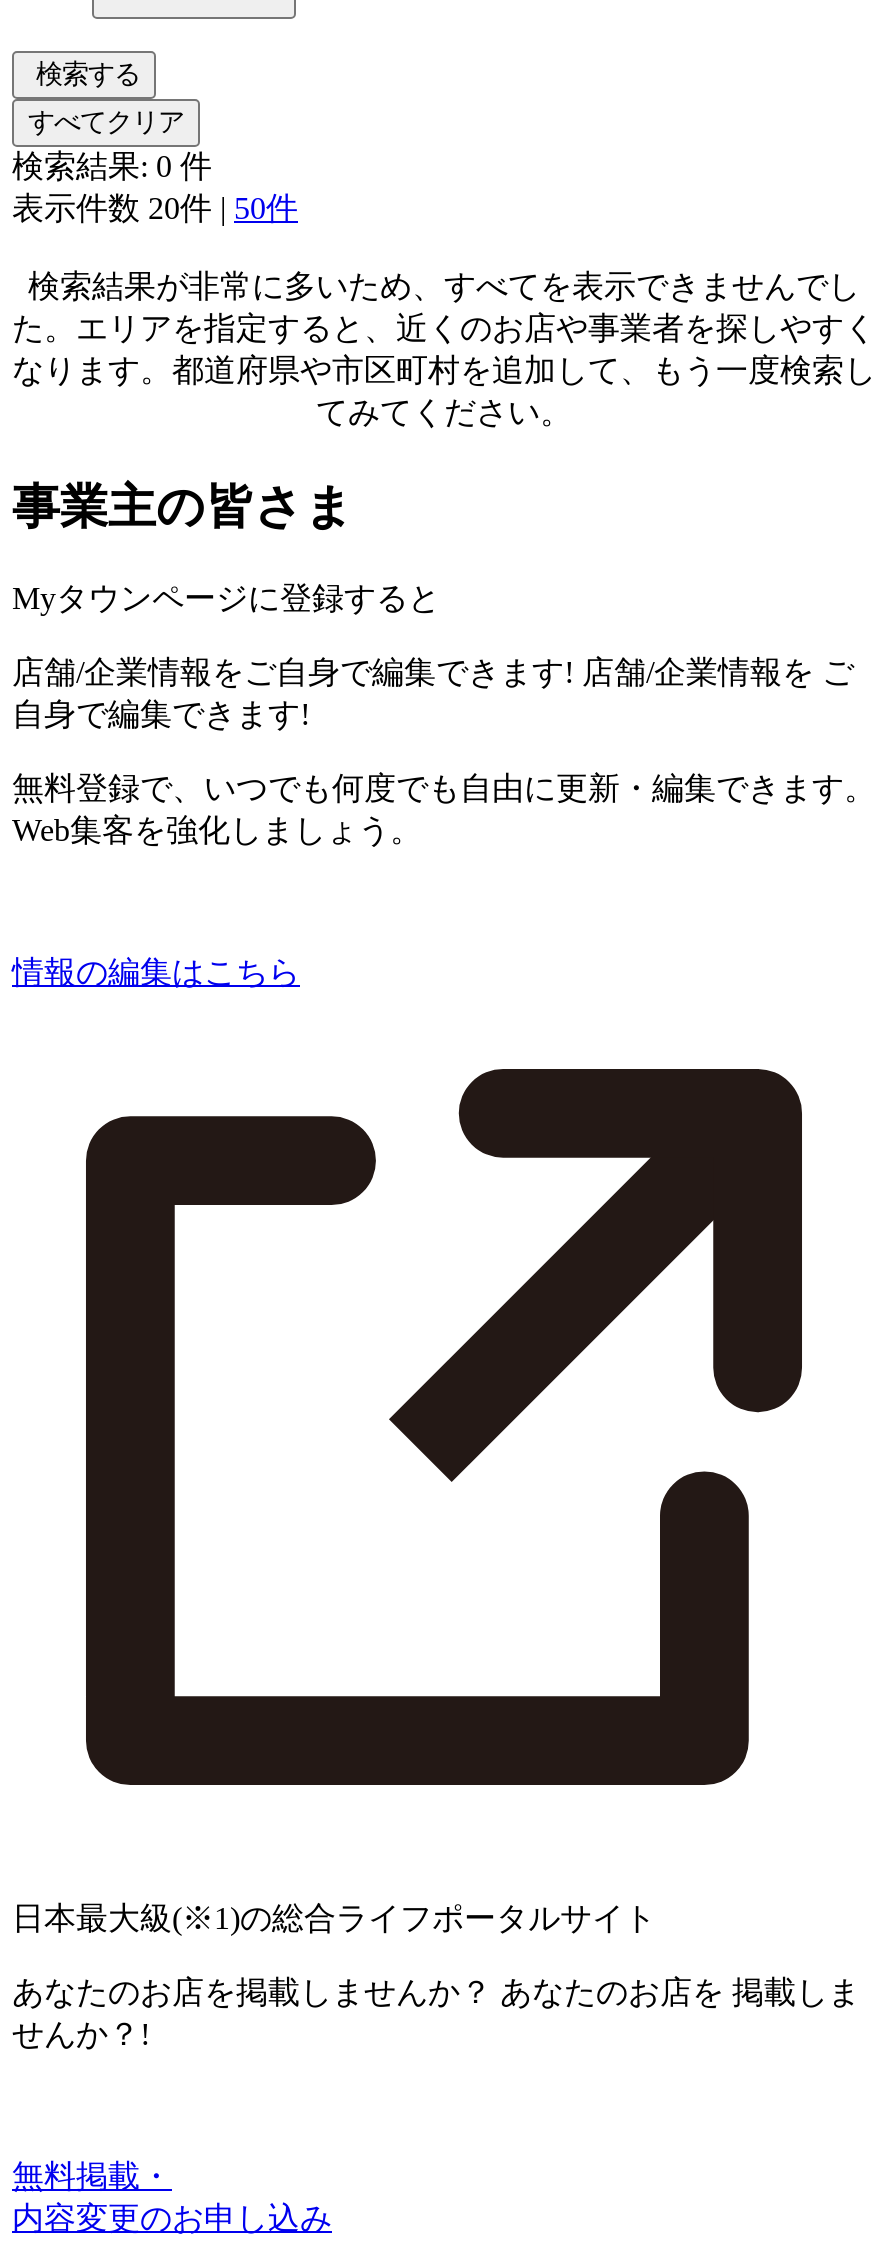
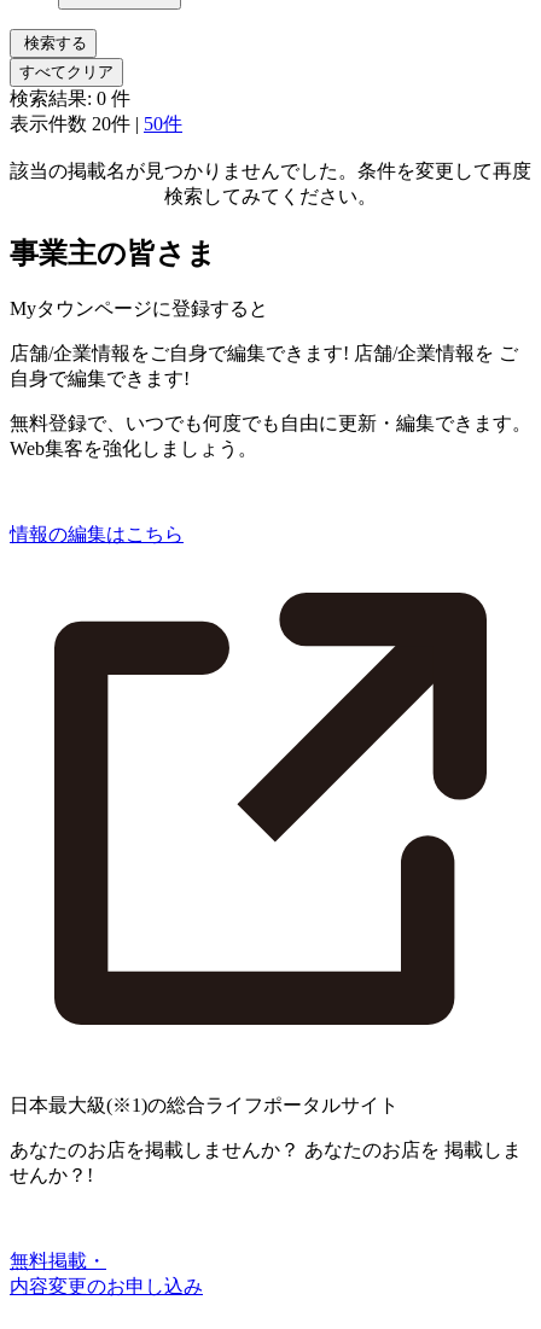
[12,269,876,429] 検索結果が非常に多いため、すべてを表示できませんでし | た。エリアを指定すると、近くのお店や事業者を探しやすく | なります。都道府県や市区町村を追加して、もう一度検索し | てみてください。 -> [10,160,531,206] 該当の掲載名が見つかりませんでした。条件を変更して再度 | 検索してみてください。

